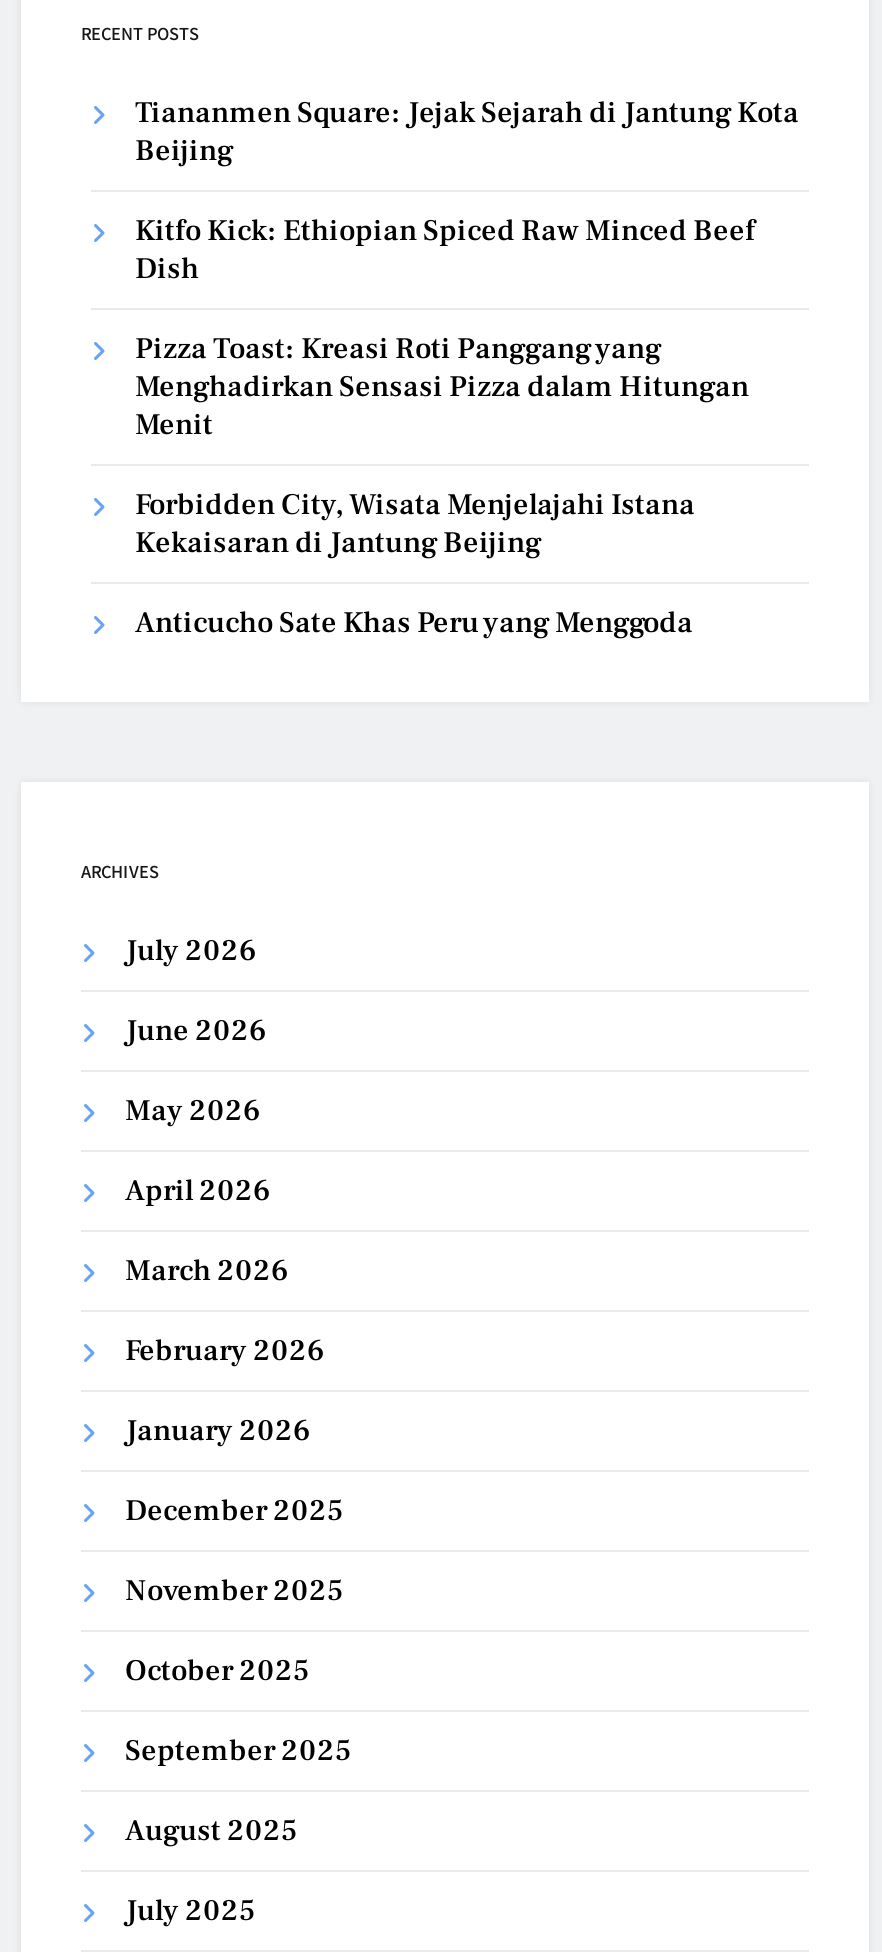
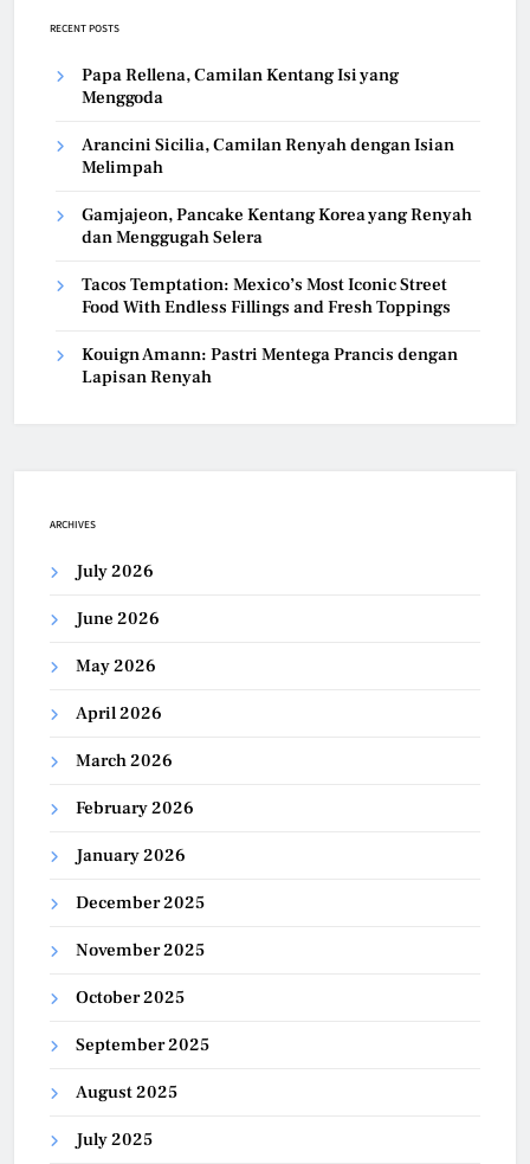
[135,94,799,170] Tiananmen Square: Jejak Sejarah di Jantung Kota | Beijing -> [82,64,399,109] Papa Rellena, Camilan Kentang Isi yang | Menggoda
[135,212,755,288] Kitfo Kick: Ethiopian Spiced Raw Minced Beef | Dish -> [82,134,454,179] Arancini Sicilia, Camilan Renyah dengan Isian | Melimpah
[135,330,749,444] Pizza Toast: Kreasi Roti Panggang yang | Menghadirkan Sensasi Pizza dalam Hitungan | Menit -> [82,204,472,249] Gamjajeon, Pancake Kentang Korea yang Renyah | dan Menggugah Selera
[135,486,695,562] Forbidden City, Wisata Menjelajahi Istana | Kekaisaran di Jantung Beijing -> [82,273,451,318] Tacos Temptation: Mexico’s Most Iconic Street | Food With Endless Fillings and Fresh Toppings
[135,604,693,642] Anticucho Sate Khas Peru yang Menggoda -> [82,343,458,388] Kouign Amann: Pastri Mentega Prancis dengan | Lapisan Renyah

